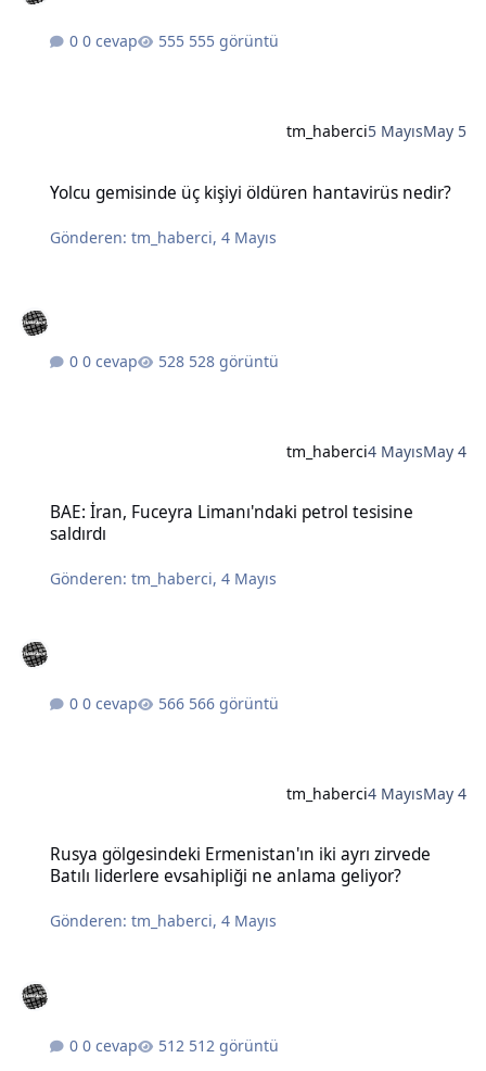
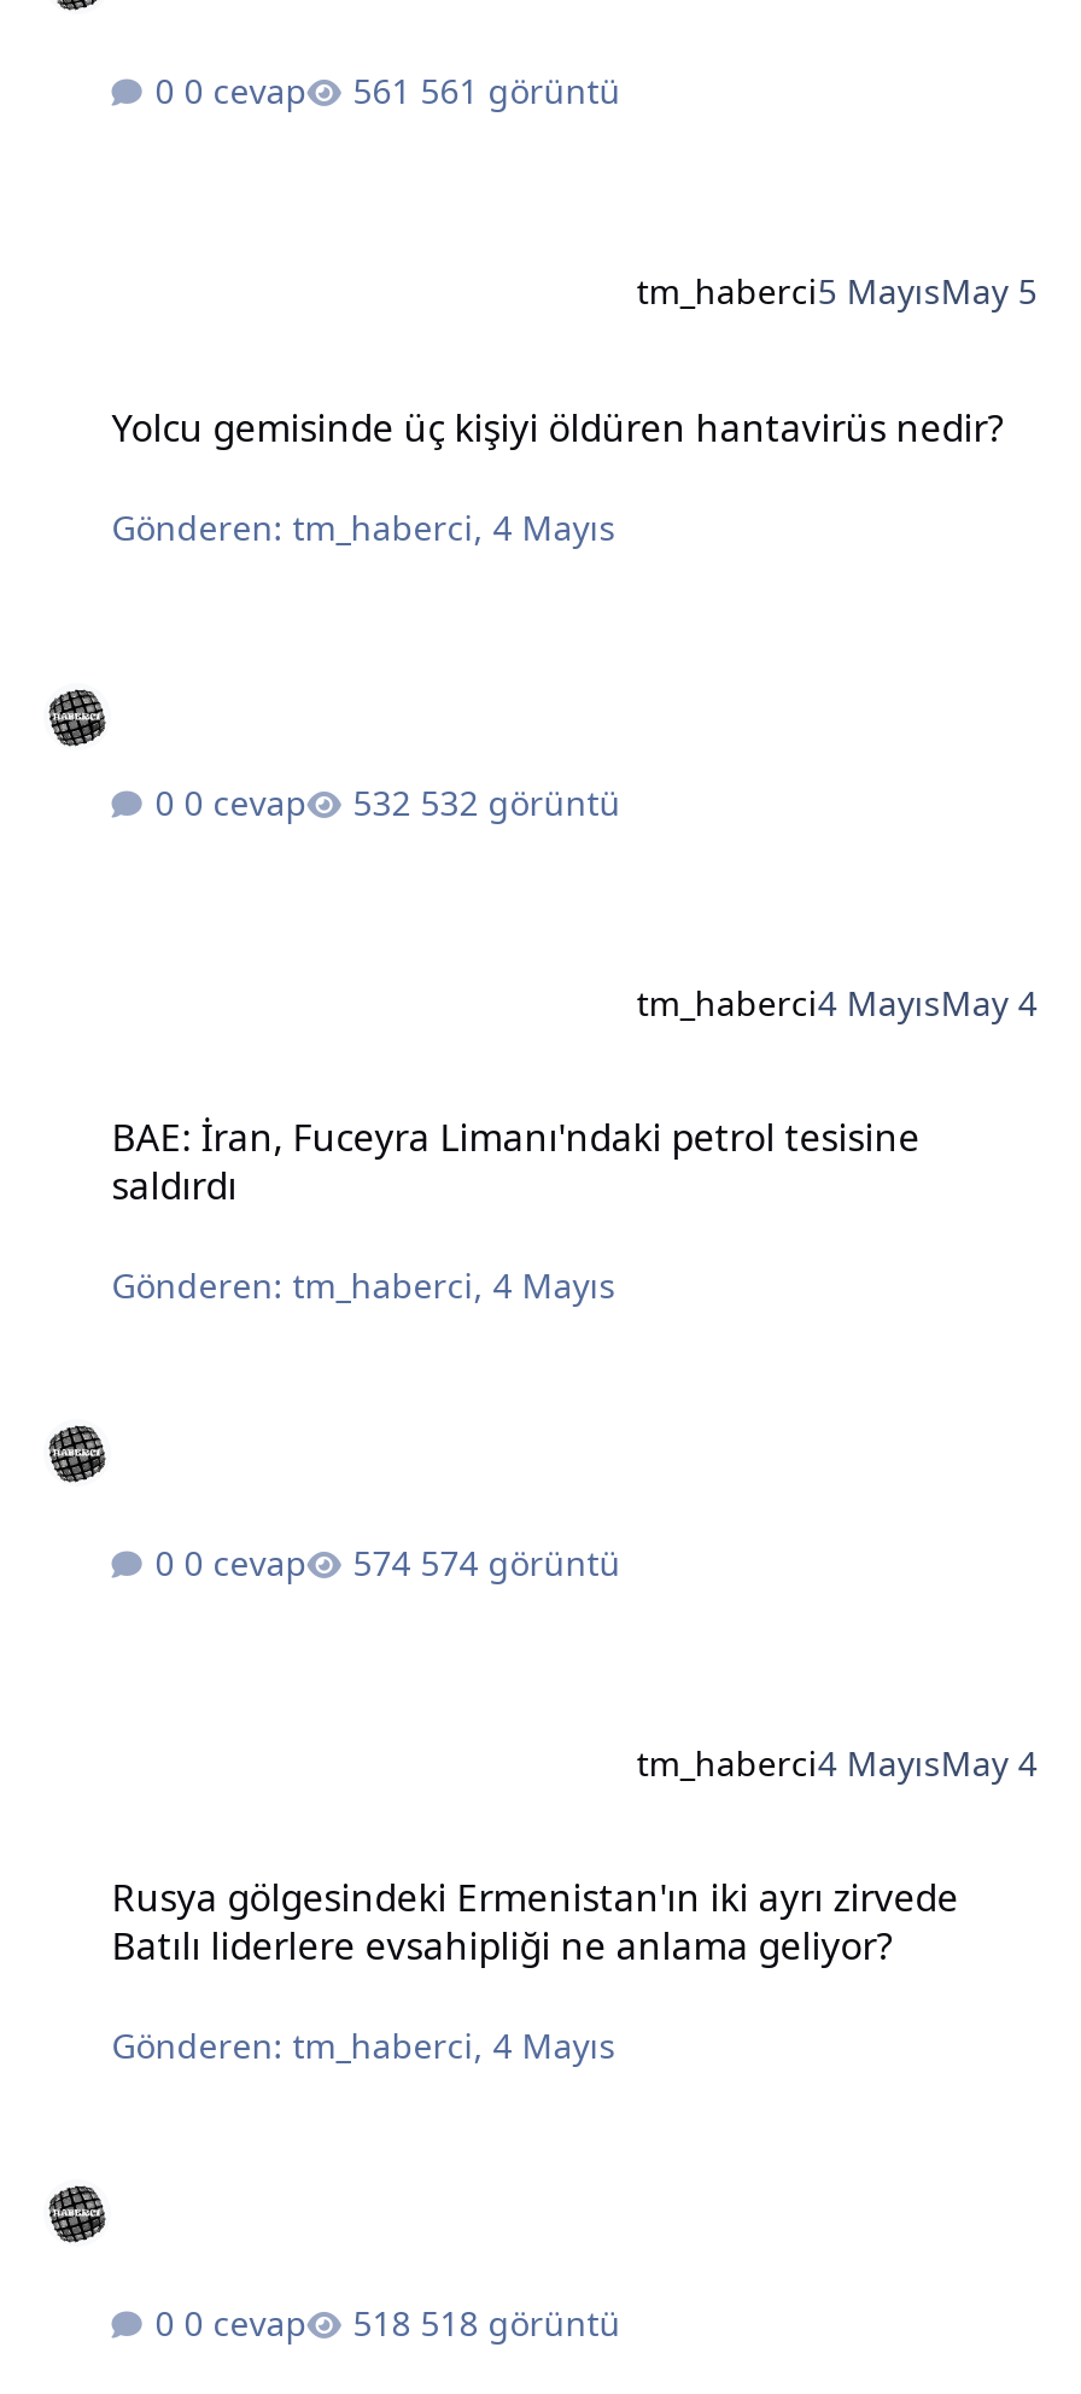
[189,31,279,51] 555 görüntü -> [420,68,621,114] 561 görüntü
[189,351,279,371] 528 görüntü -> [420,779,621,825] 532 görüntü
[189,693,279,714] 566 görüntü -> [420,1539,621,1585] 574 görüntü
[189,1035,279,1056] 512 görüntü -> [420,2299,621,2345] 518 görüntü

